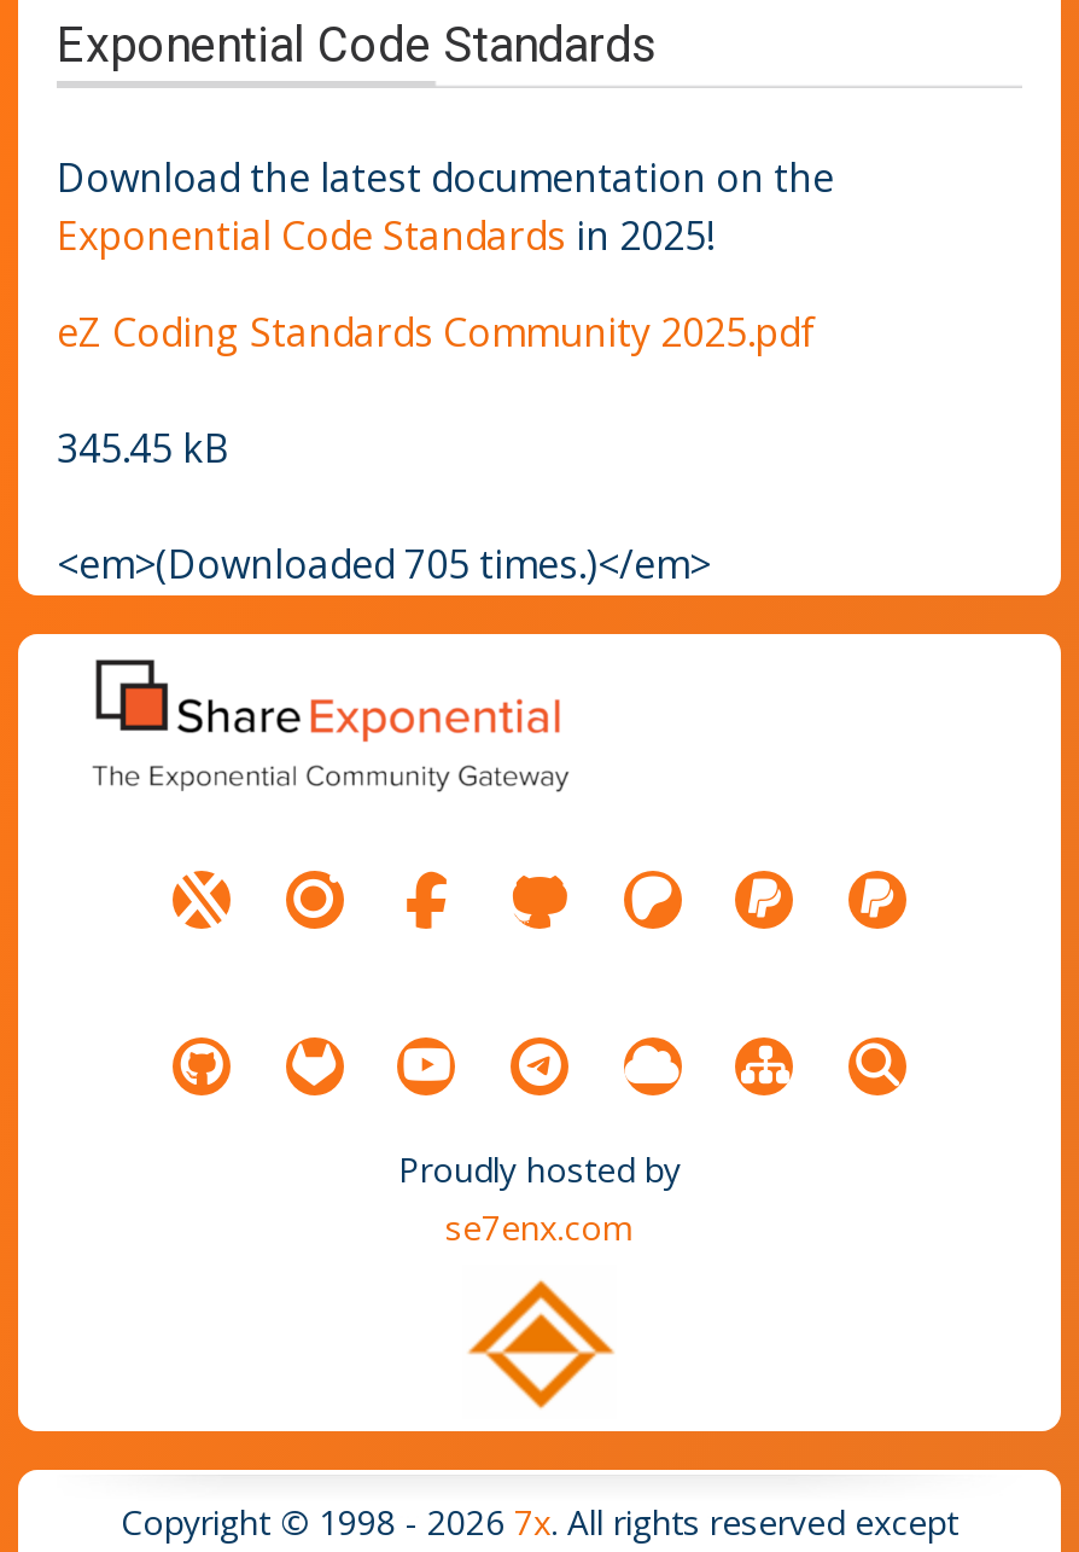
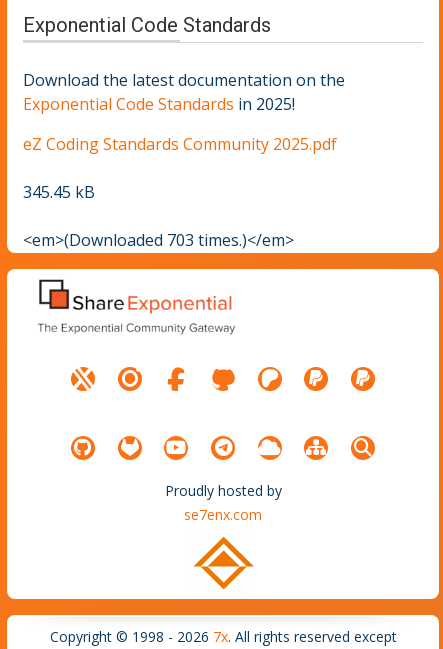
[57,536,711,590] <em>(Downloaded 705 times.)</em> -> [23,229,294,251] <em>(Downloaded 703 times.)</em>

